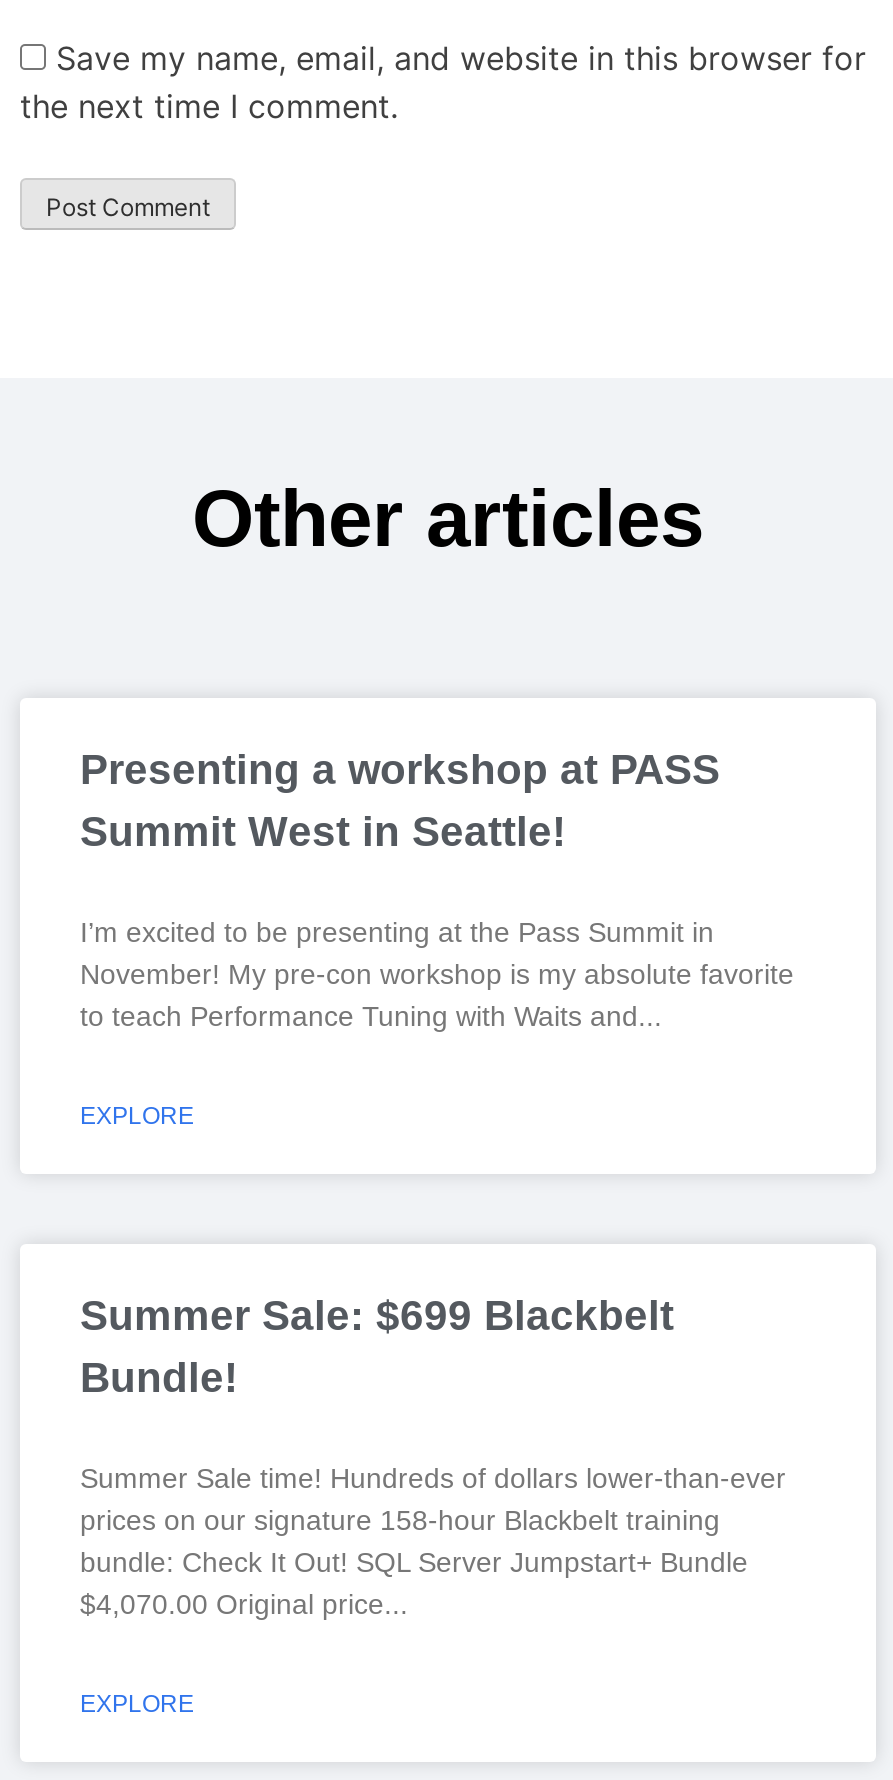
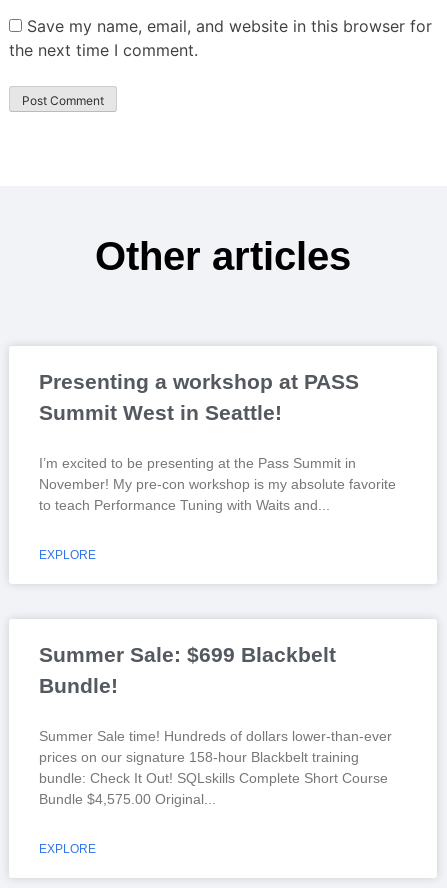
[80,1547,748,1621] bundle: Check It Out! SQL Server Jumpstart+ Bundle | $4,070.00 Original price -> [39,770,388,807] bundle: Check It Out! SQLskills Complete Short Course | Bundle $4,575.00 Original

